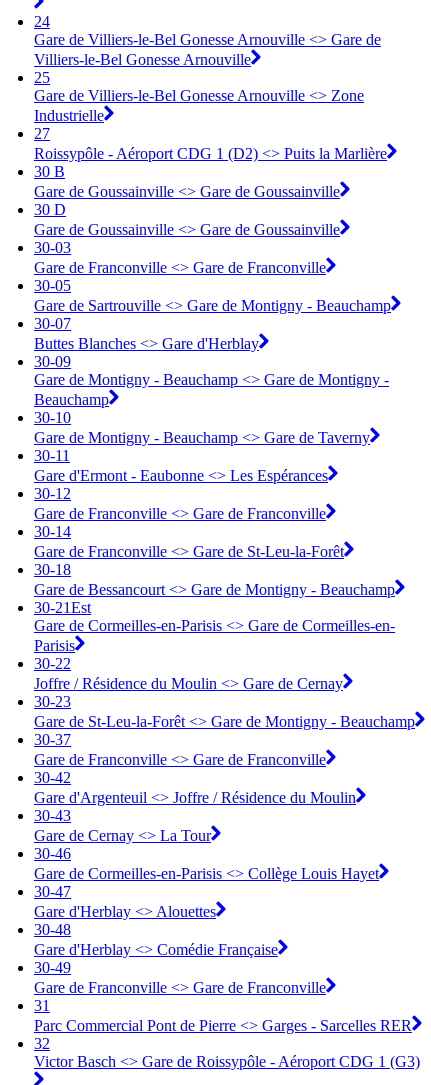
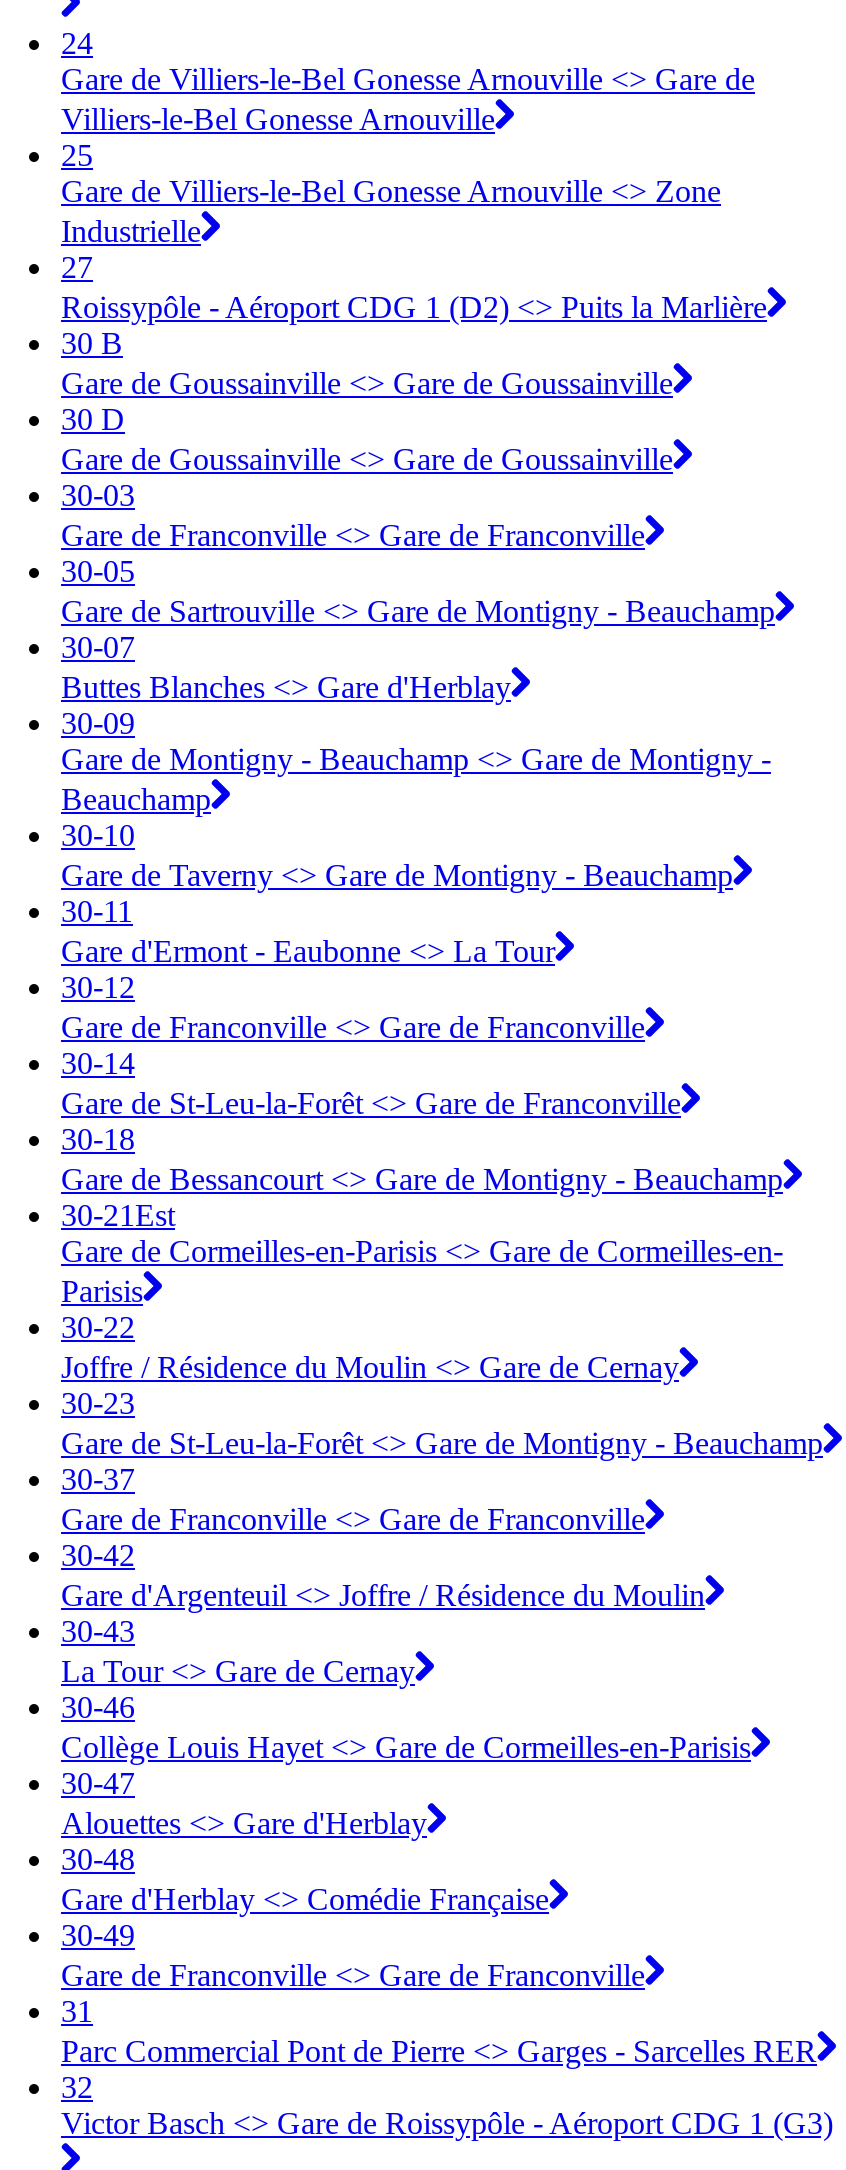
[34,429,370,446] Gare de Montigny - Beauchamp <> ︎Gare de Taverny -> [61,858,733,892] Gare de Taverny <> ︎Gare de Montigny - Beauchamp
[34,467,328,484] Gare d'Ermont - Eaubonne <> ︎Les Espérances -> [61,934,555,968] Gare d'Ermont - Eaubonne <> ︎La Tour
[34,543,344,560] Gare de Franconville <> ︎Gare de St-Leu-la-Forêt -> [61,1086,681,1120] Gare de St-Leu-la-Forêt <> ︎Gare de Franconville
[34,827,211,844] Gare de Cernay <> ︎La Tour -> [61,1654,415,1688] La Tour <> ︎Gare de Cernay
[34,865,379,882] Gare de Cormeilles-en-Parisis <> ︎Collège Louis Hayet -> [61,1730,751,1764] Collège Louis Hayet <> ︎Gare de Cormeilles-en-Parisis
[34,903,216,920] Gare d'Herblay <> ︎Alouettes -> [61,1806,427,1840] Alouettes <> ︎Gare d'Herblay

